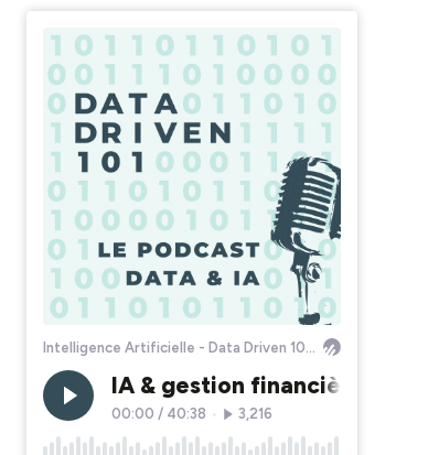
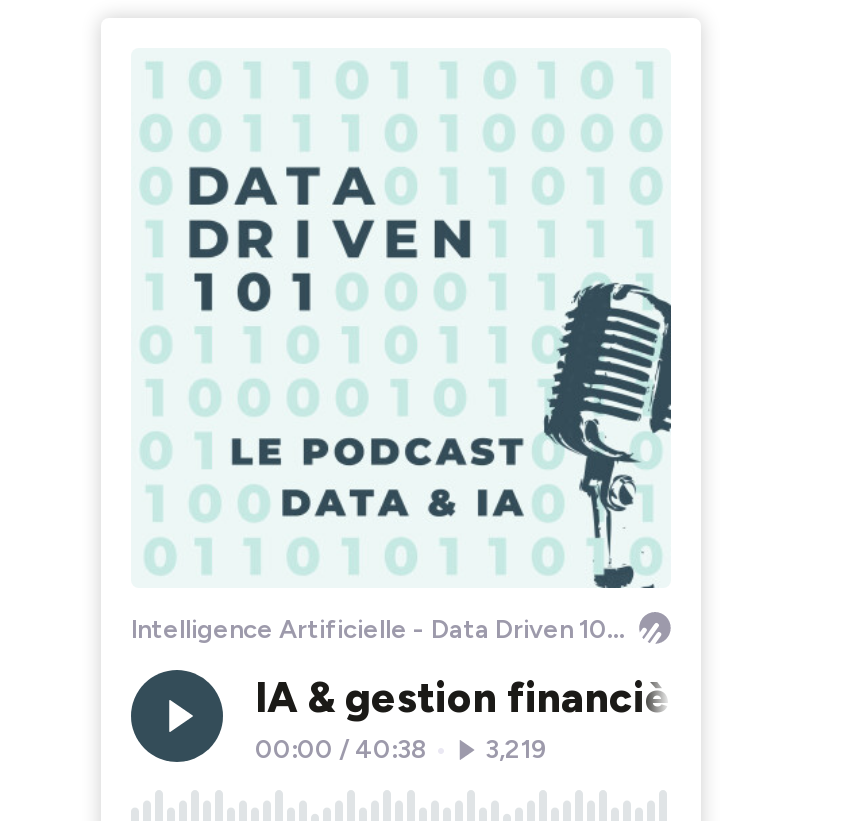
[111,405,272,422] 00:00 / 40:38 • 3,216 -> [255,734,547,764] 00:00 / 40:38 • 3,219

